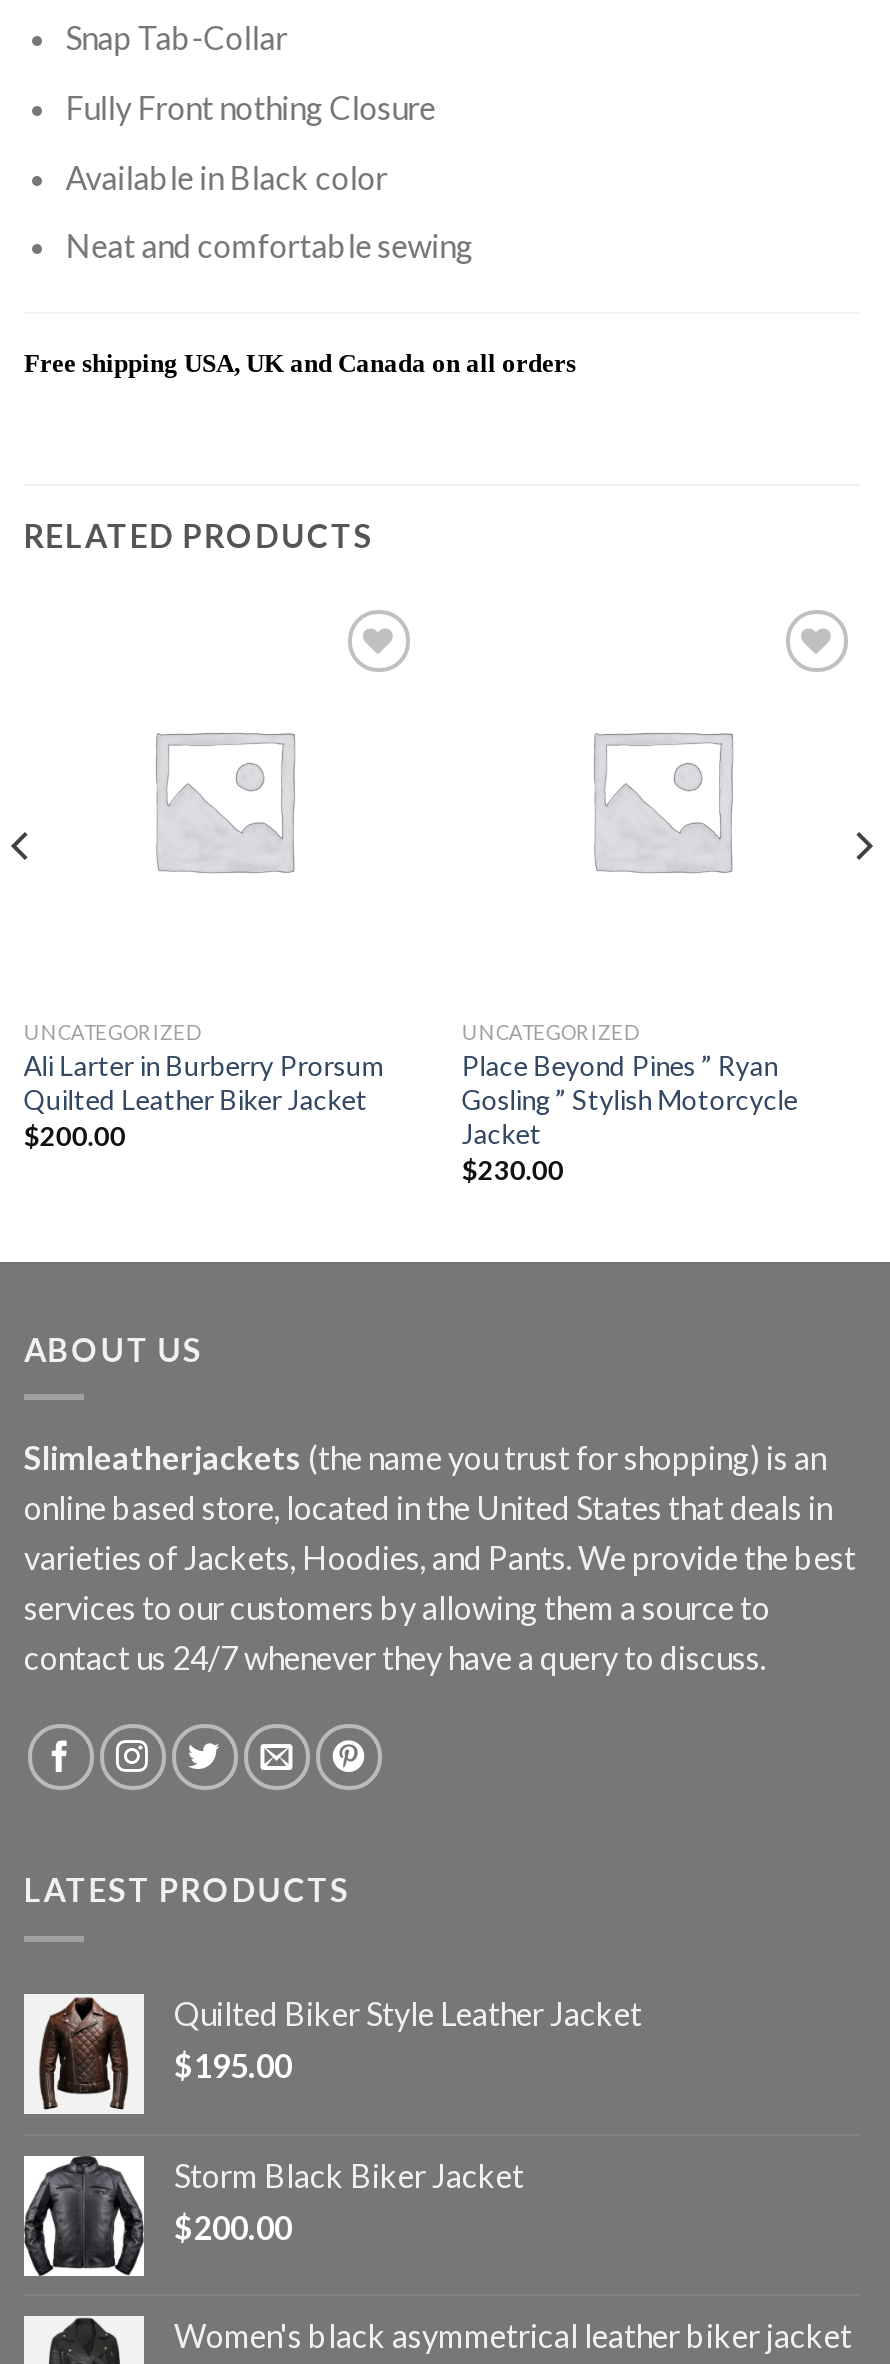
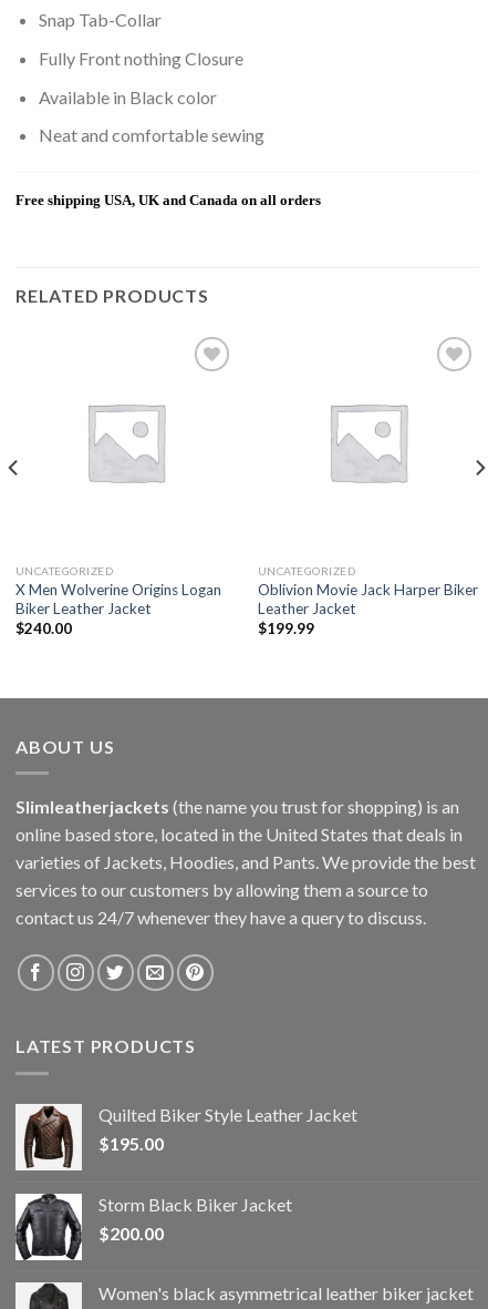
[24,1049,384,1152] Ali Larter in Burberry Prorsum | Quilted Leather Biker Jacket | $200.00 -> [15,580,221,637] X Men Wolverine Origins Logan | Biker Leather Jacket | $240.00
[462,1049,798,1186] Place Beyond Pines ” Ryan | Gosling ” Stylish Motorcycle | Jacket | $230.00 -> [258,580,478,637] Oblivion Movie Jack Harper Biker | Leather Jacket | $199.99

